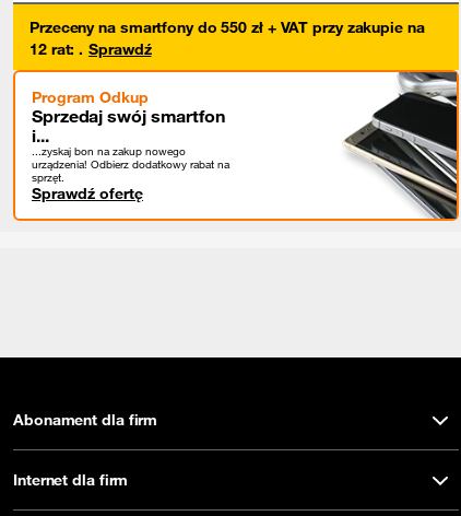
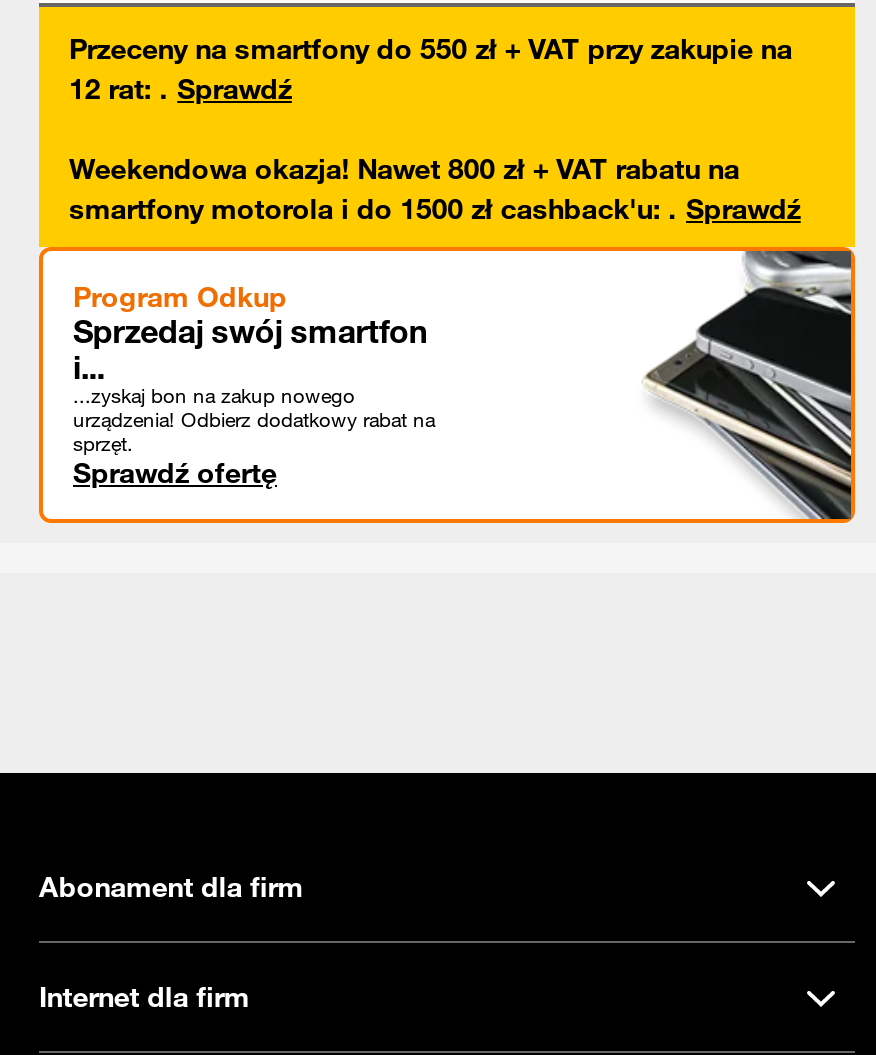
none -> [69,151,801,227] Weekendowa okazja! Nawet 800 zł + VAT rabatu na | smartfony motorola i do 1500 zł cashback'u:. Sprawdź

